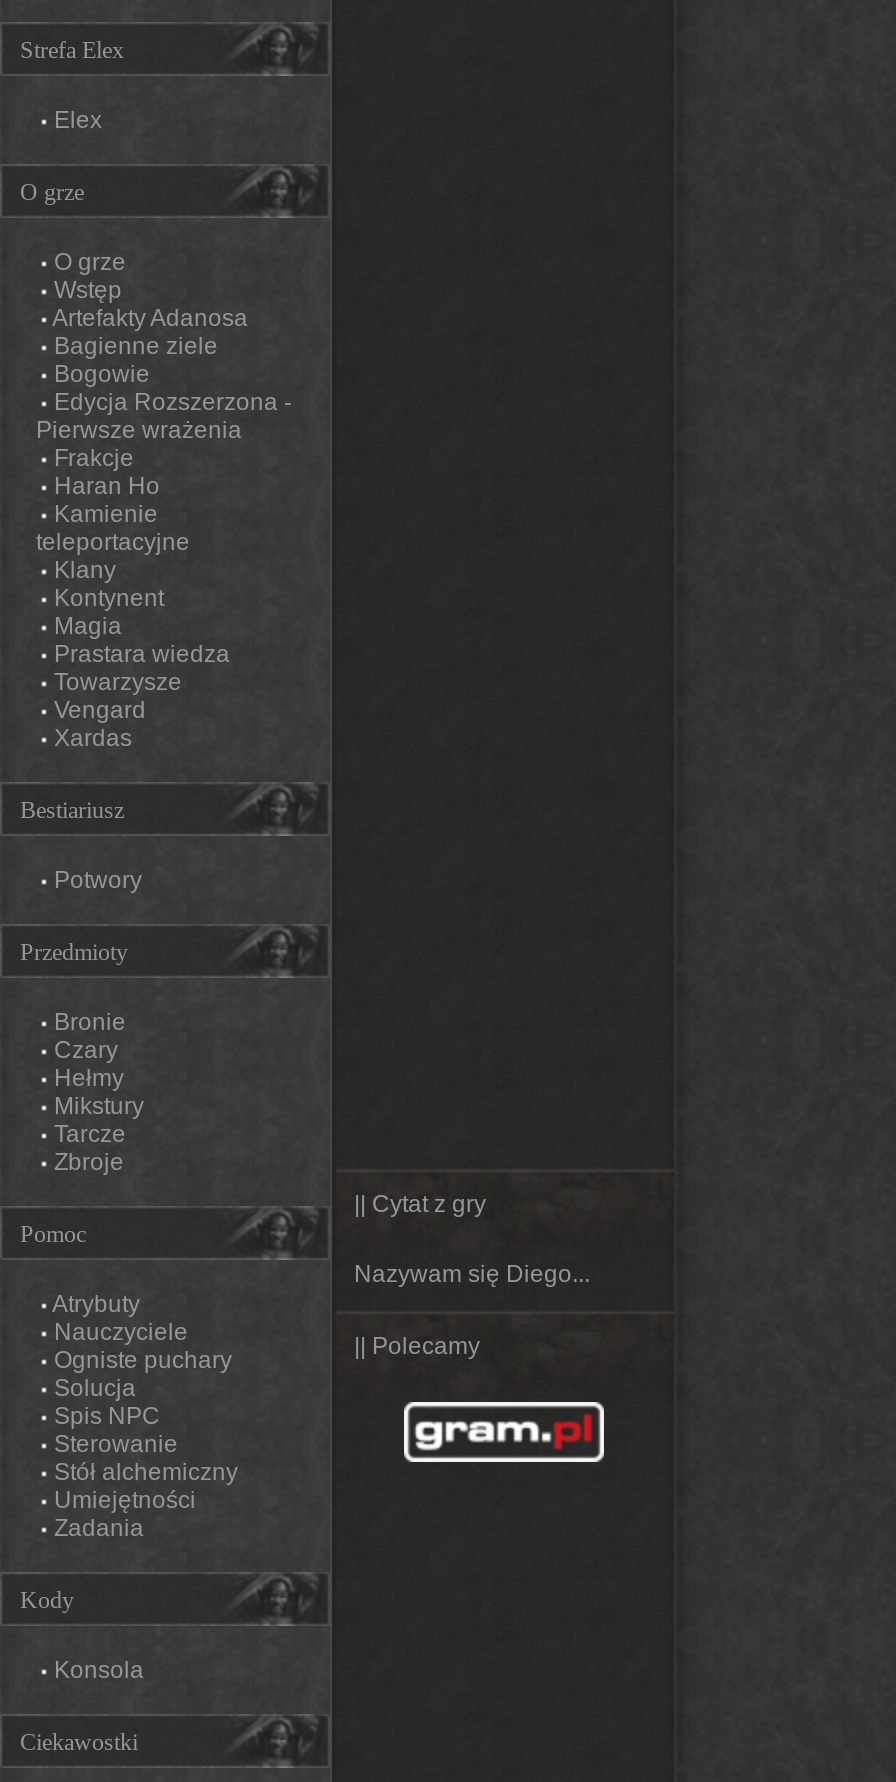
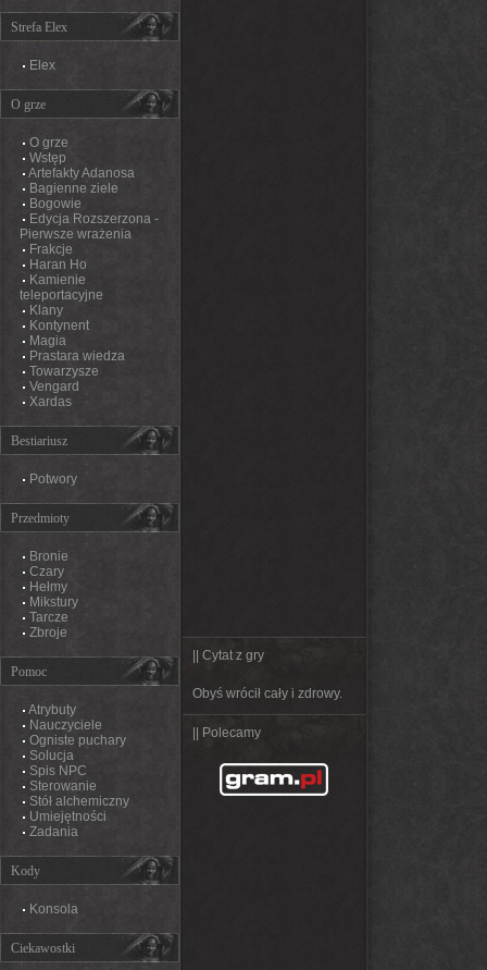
[354,1260,590,1288] Nazywam się Diego... -> [192,686,342,701] Obyś wrócił cały i zdrowy.

